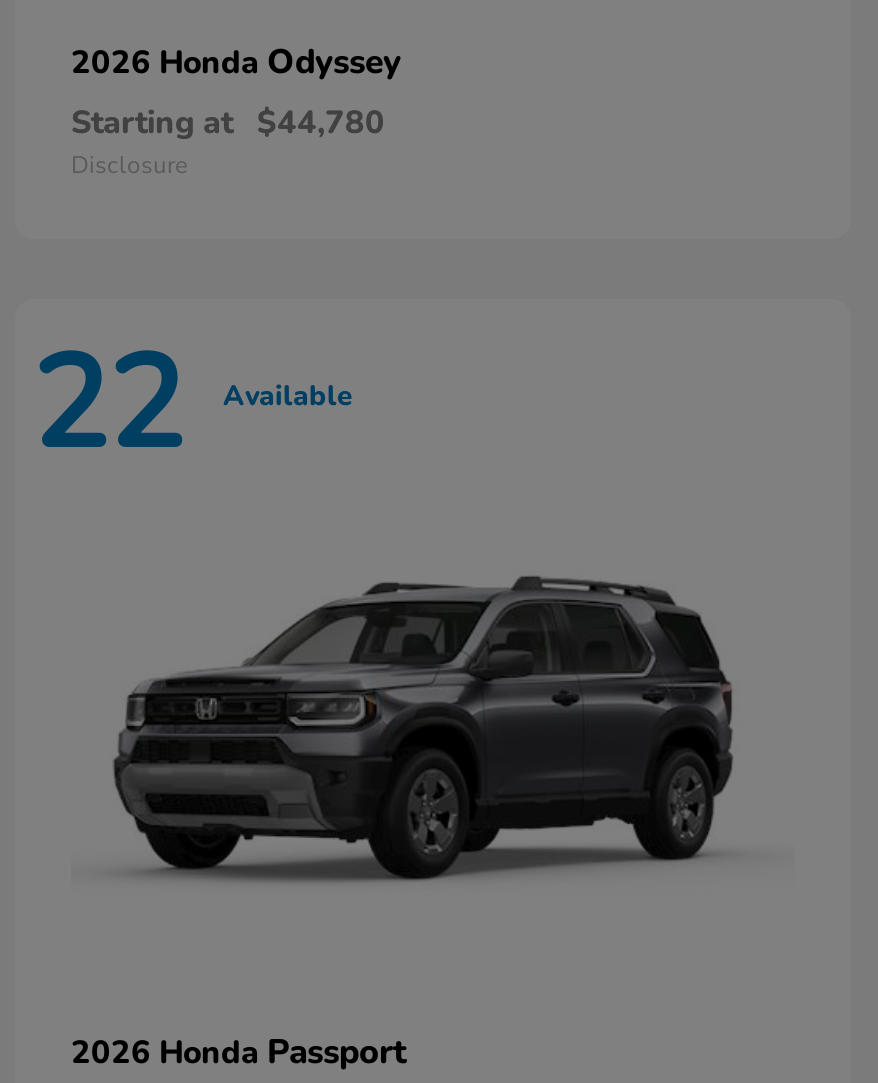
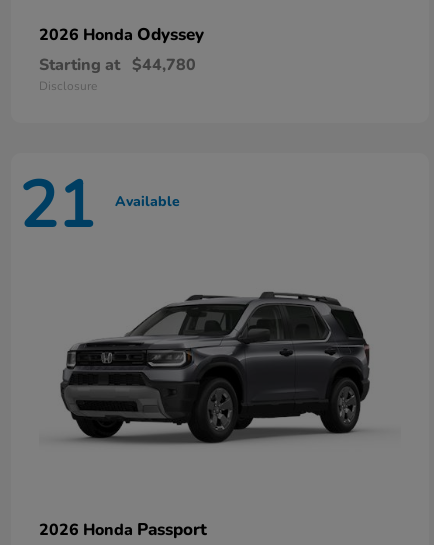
[31,317,353,493] 22 Available -> [19,162,180,250] 21 Available

